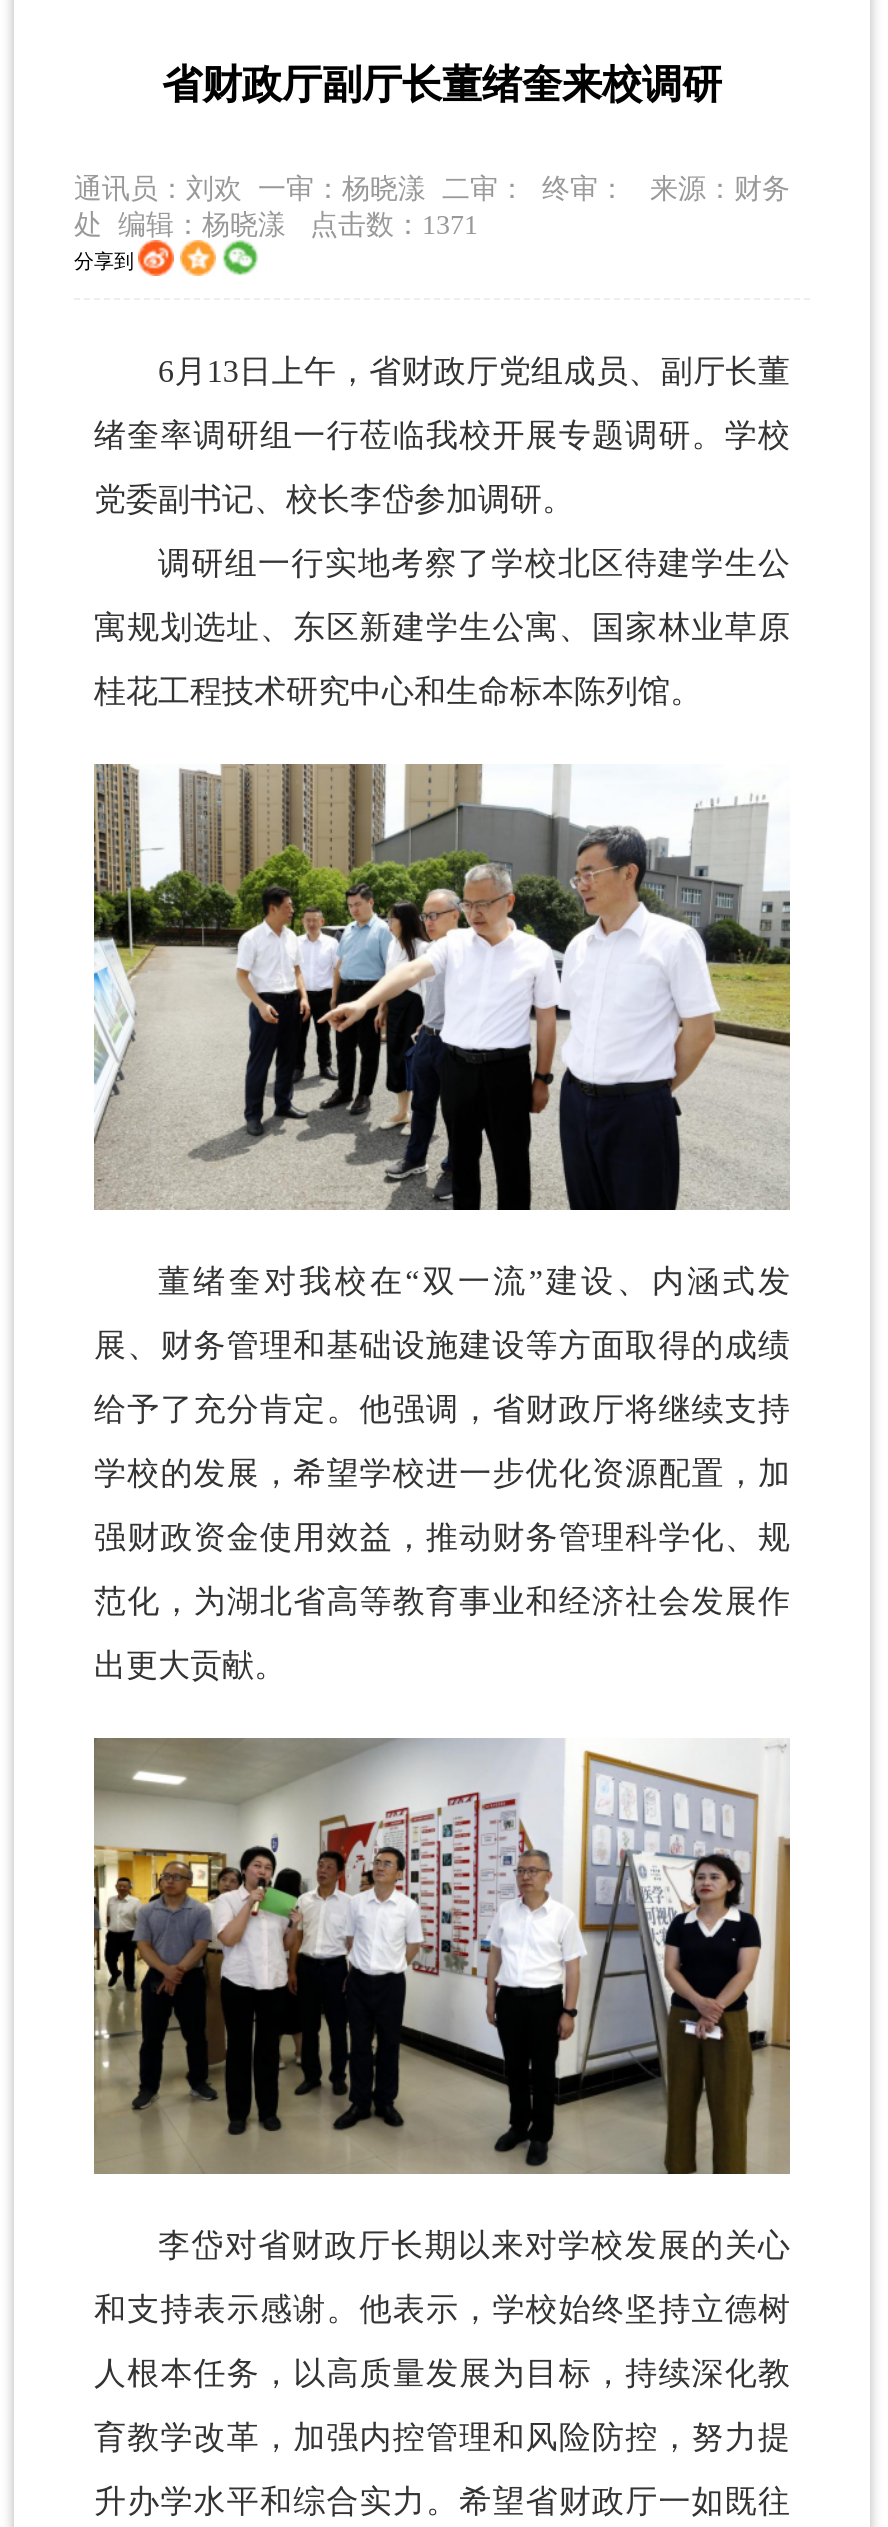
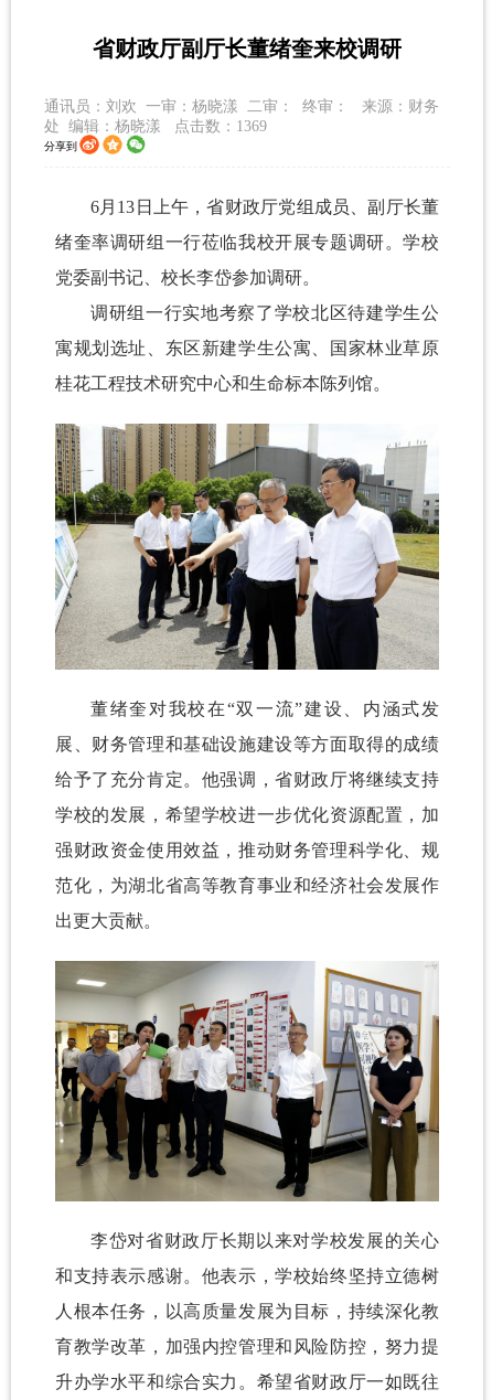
[74,210,478,240] 处 编辑：杨晓漾 点击数：1371 -> [44,118,267,135] 处 编辑：杨晓漾 点击数：1369

